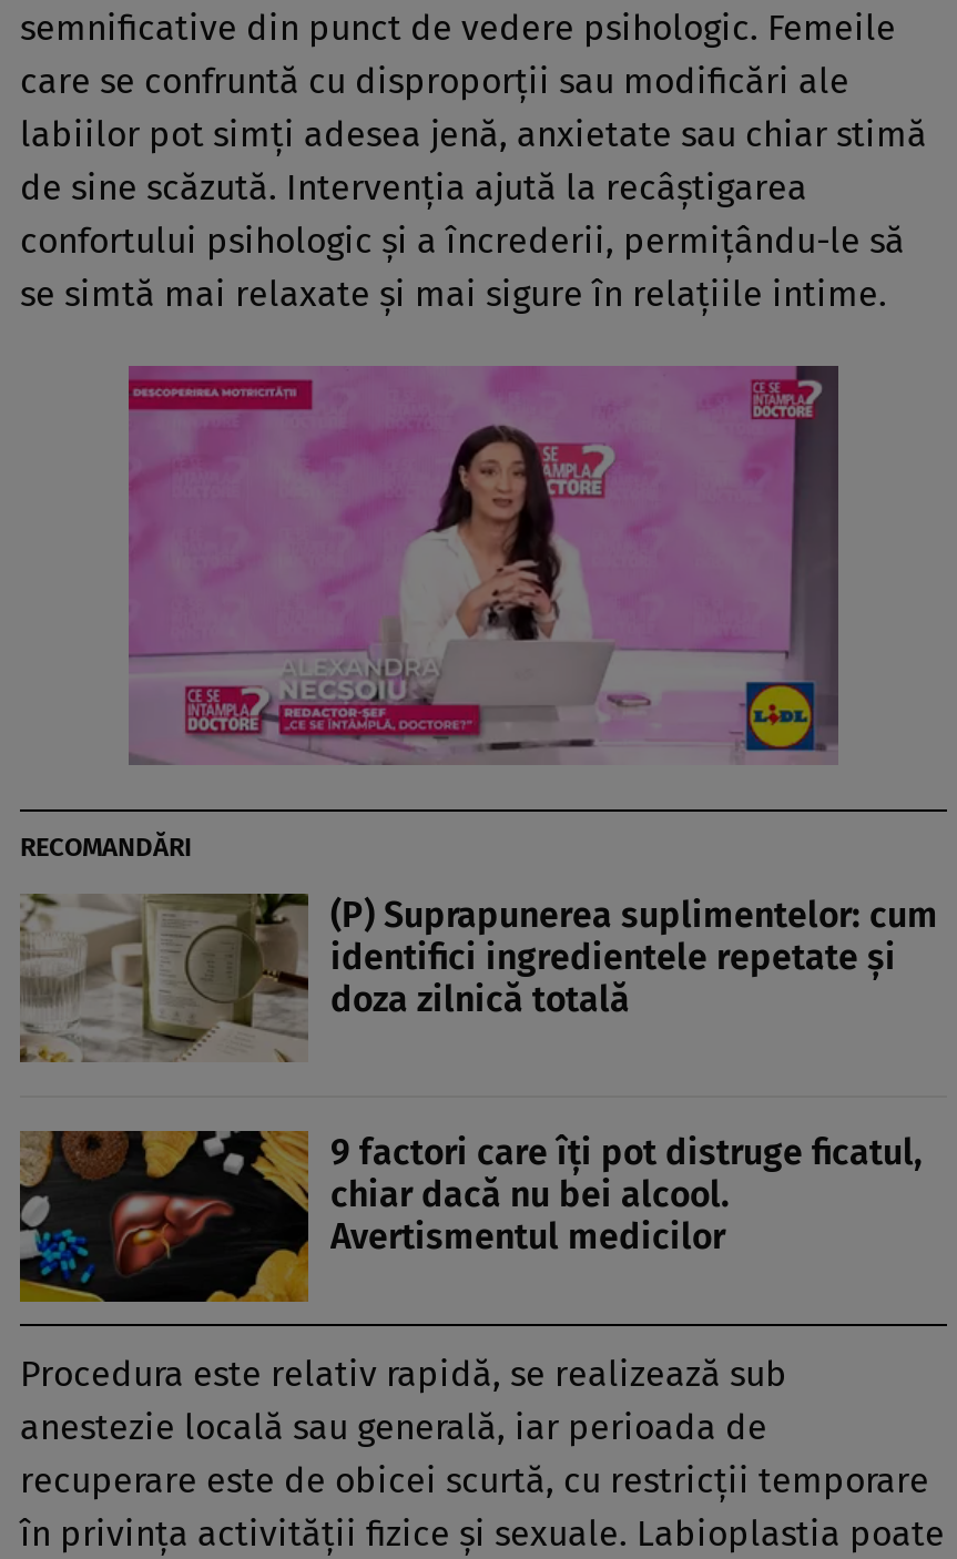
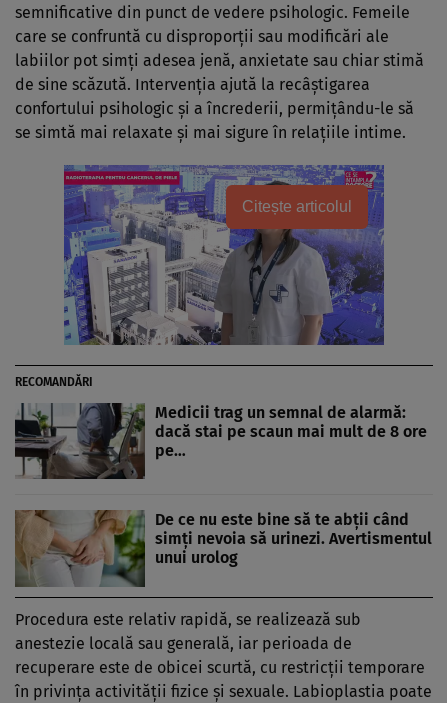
none -> [242,198,352,215] Citește articolul
[126,364,841,765] [image] -> [63,164,385,346] [image]
[18,891,938,1062] [image] | (P) Suprapunerea suplimentelor: cum | identifici ingredientele repetate și | doza zilnică totală -> [14,402,427,480] [image] | Medicii trag un semnal de alarmă: | dacă stai pe scaun mai mult de 8 ore | pe…
[18,1129,923,1304] [image] | 9 factori care îți pot distruge ficatul, | chiar dacă nu bei alcool. | Avertismentul medicilor -> [14,509,432,588] [image] | De ce nu este bine să te abții când | simți nevoia să urinezi. Avertismentul | unui urolog

